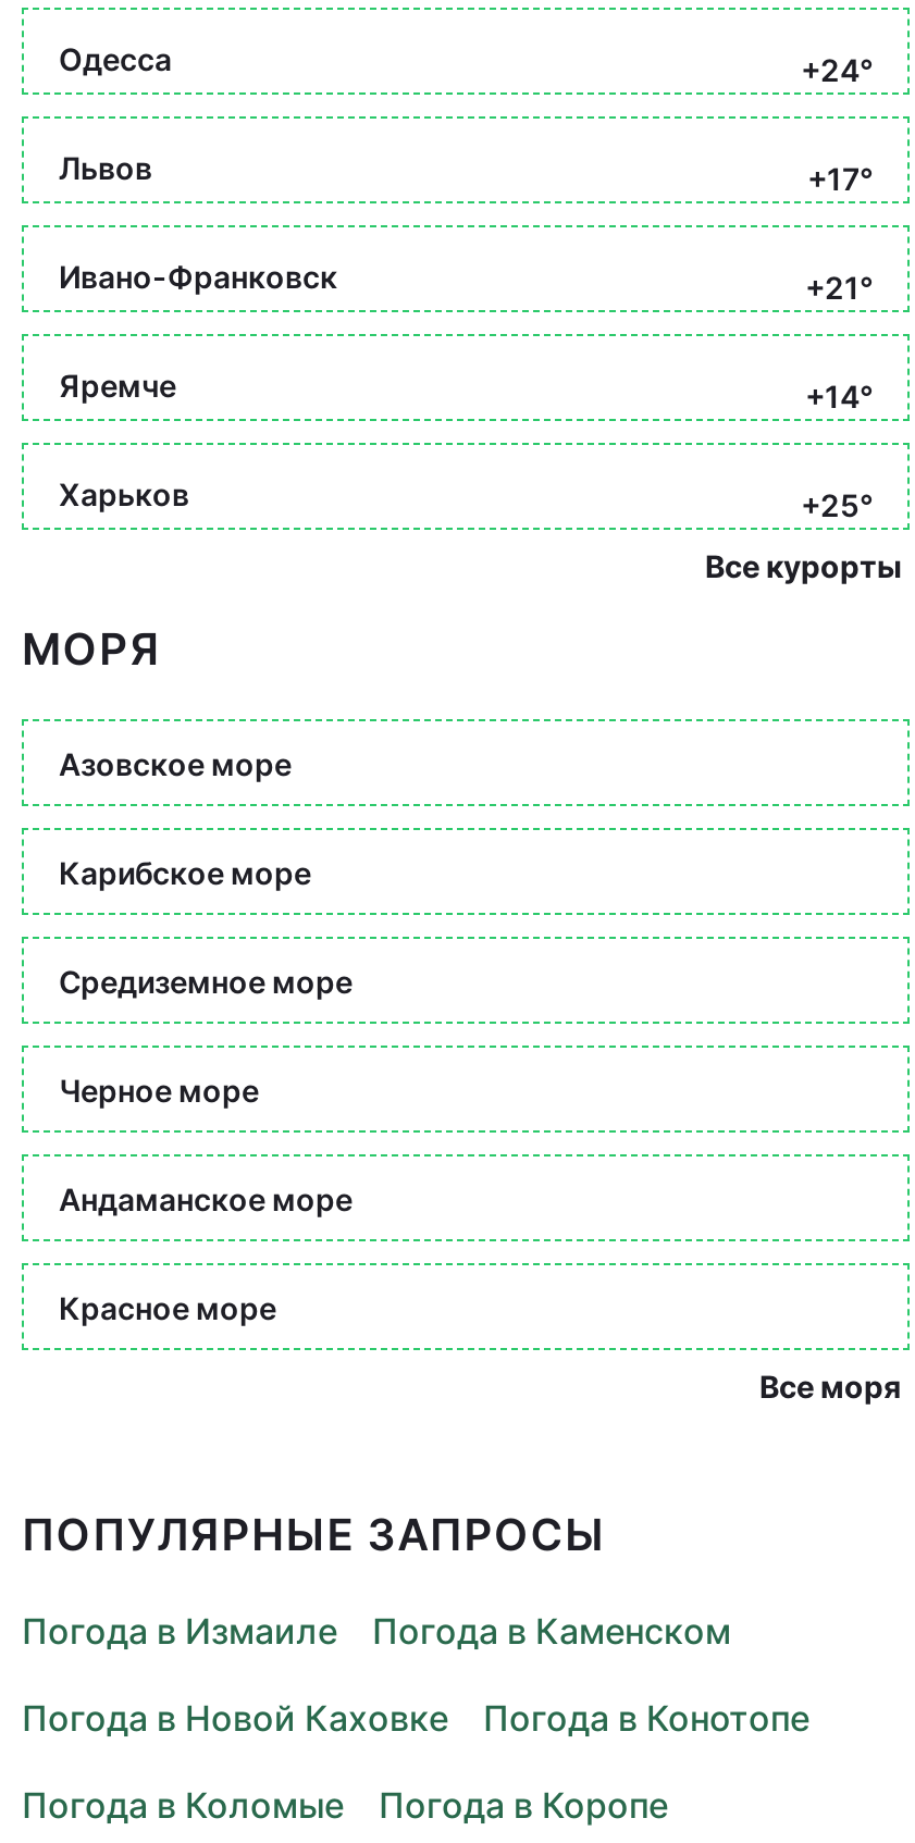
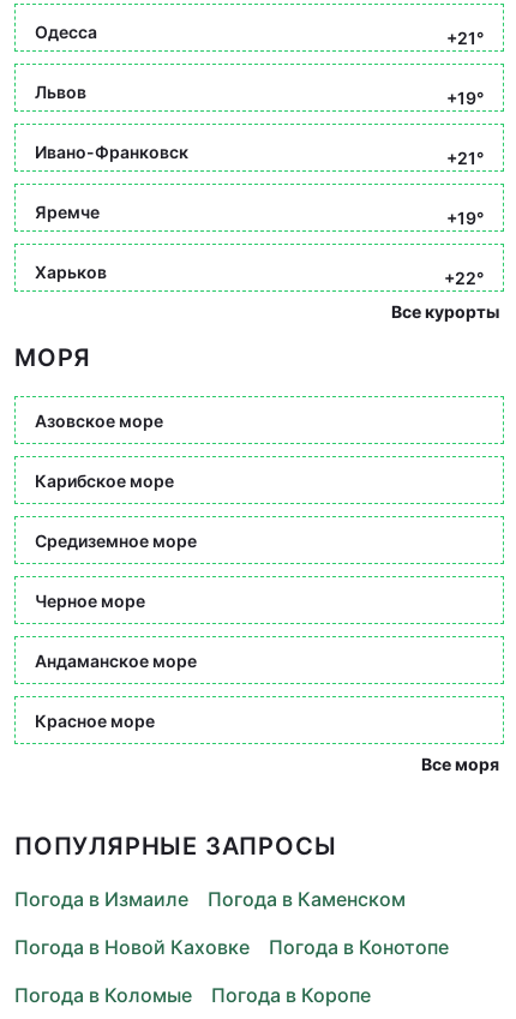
[801,51,873,88] +24° -> [446,28,484,48] +21°
[807,160,873,197] +17° -> [446,88,484,108] +19°
[805,378,873,415] +14° -> [446,208,484,228] +19°
[801,486,873,523] +25° -> [444,268,484,288] +22°

